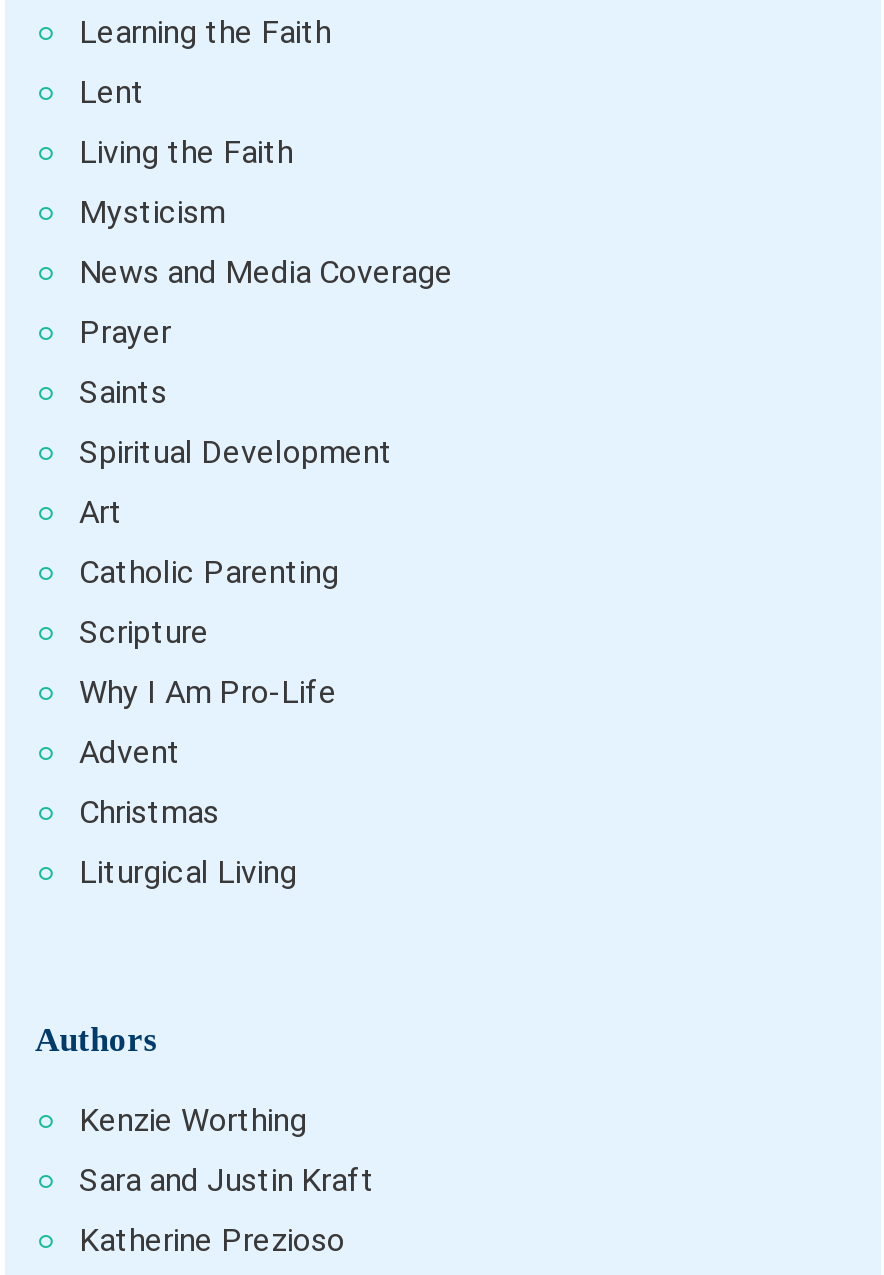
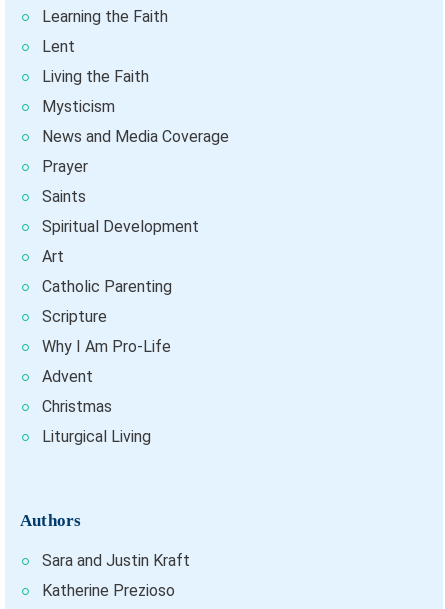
[79,1102,307,1140] Kenzie Worthing -> none

